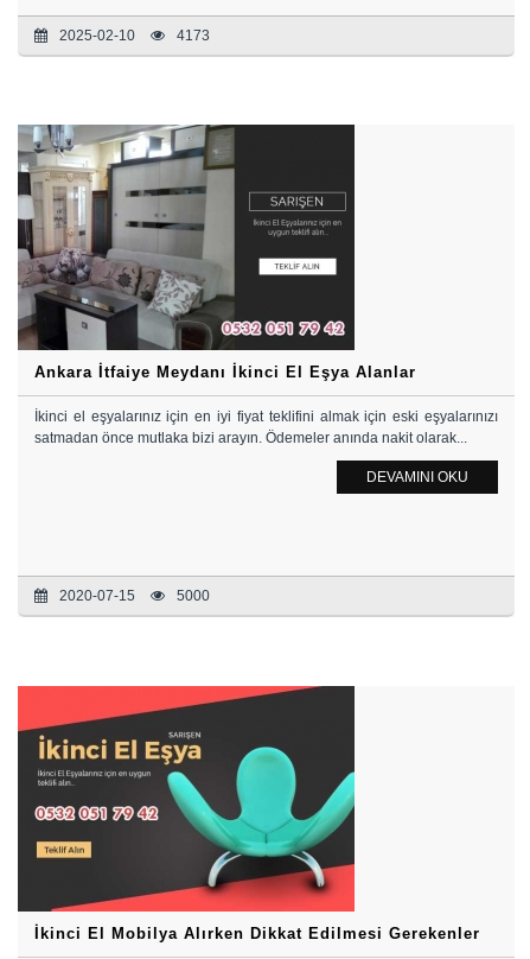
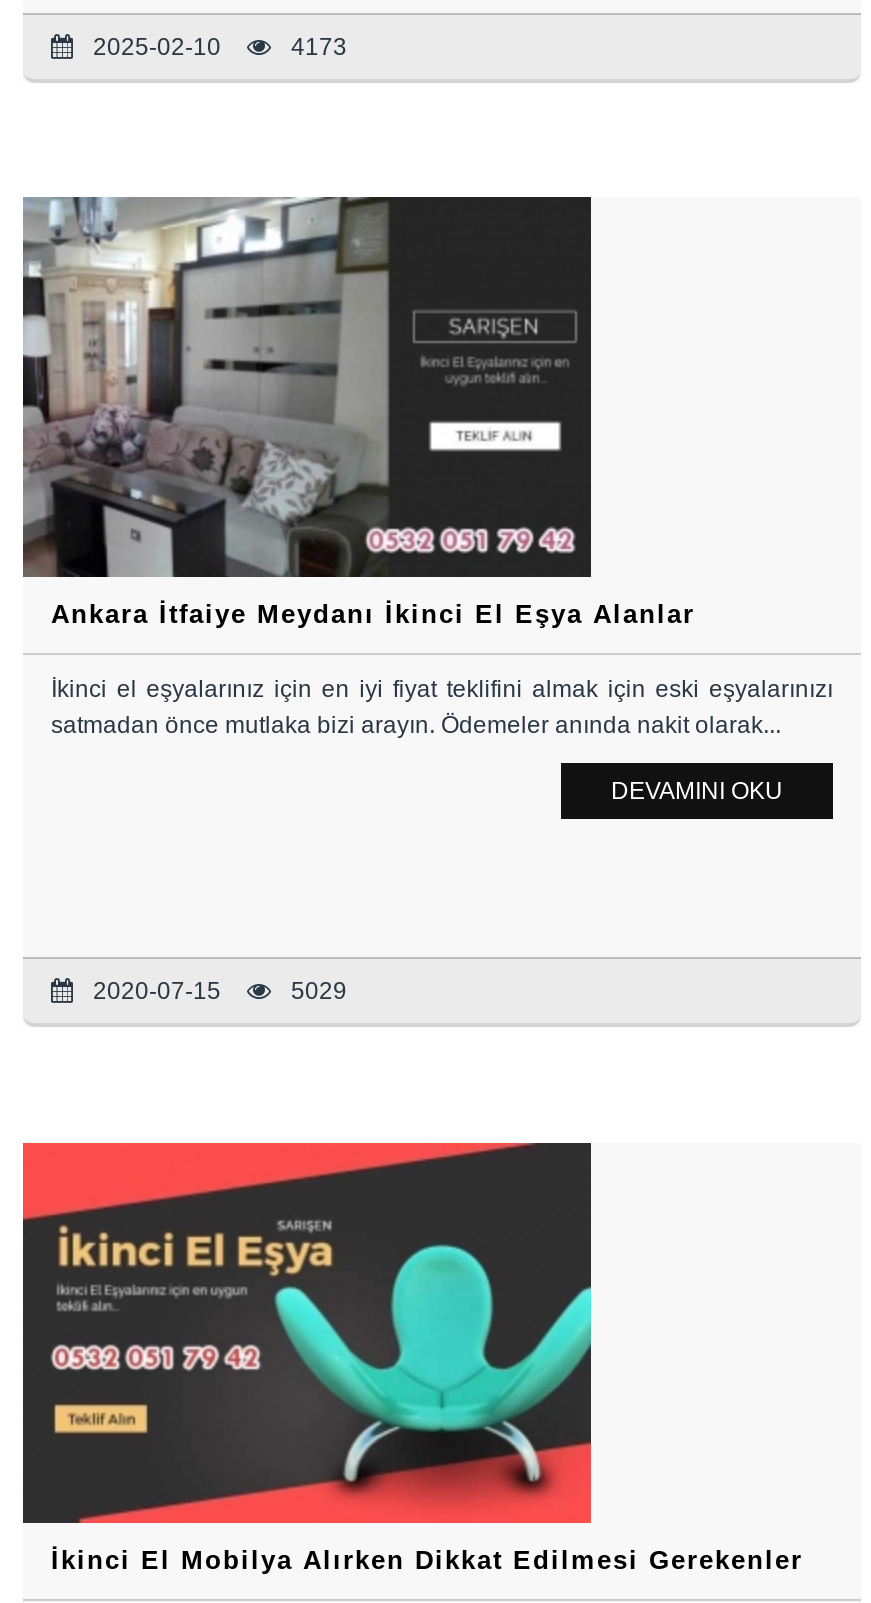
[177,588,210,604] 5000 -> [291,977,347,1005] 5029

